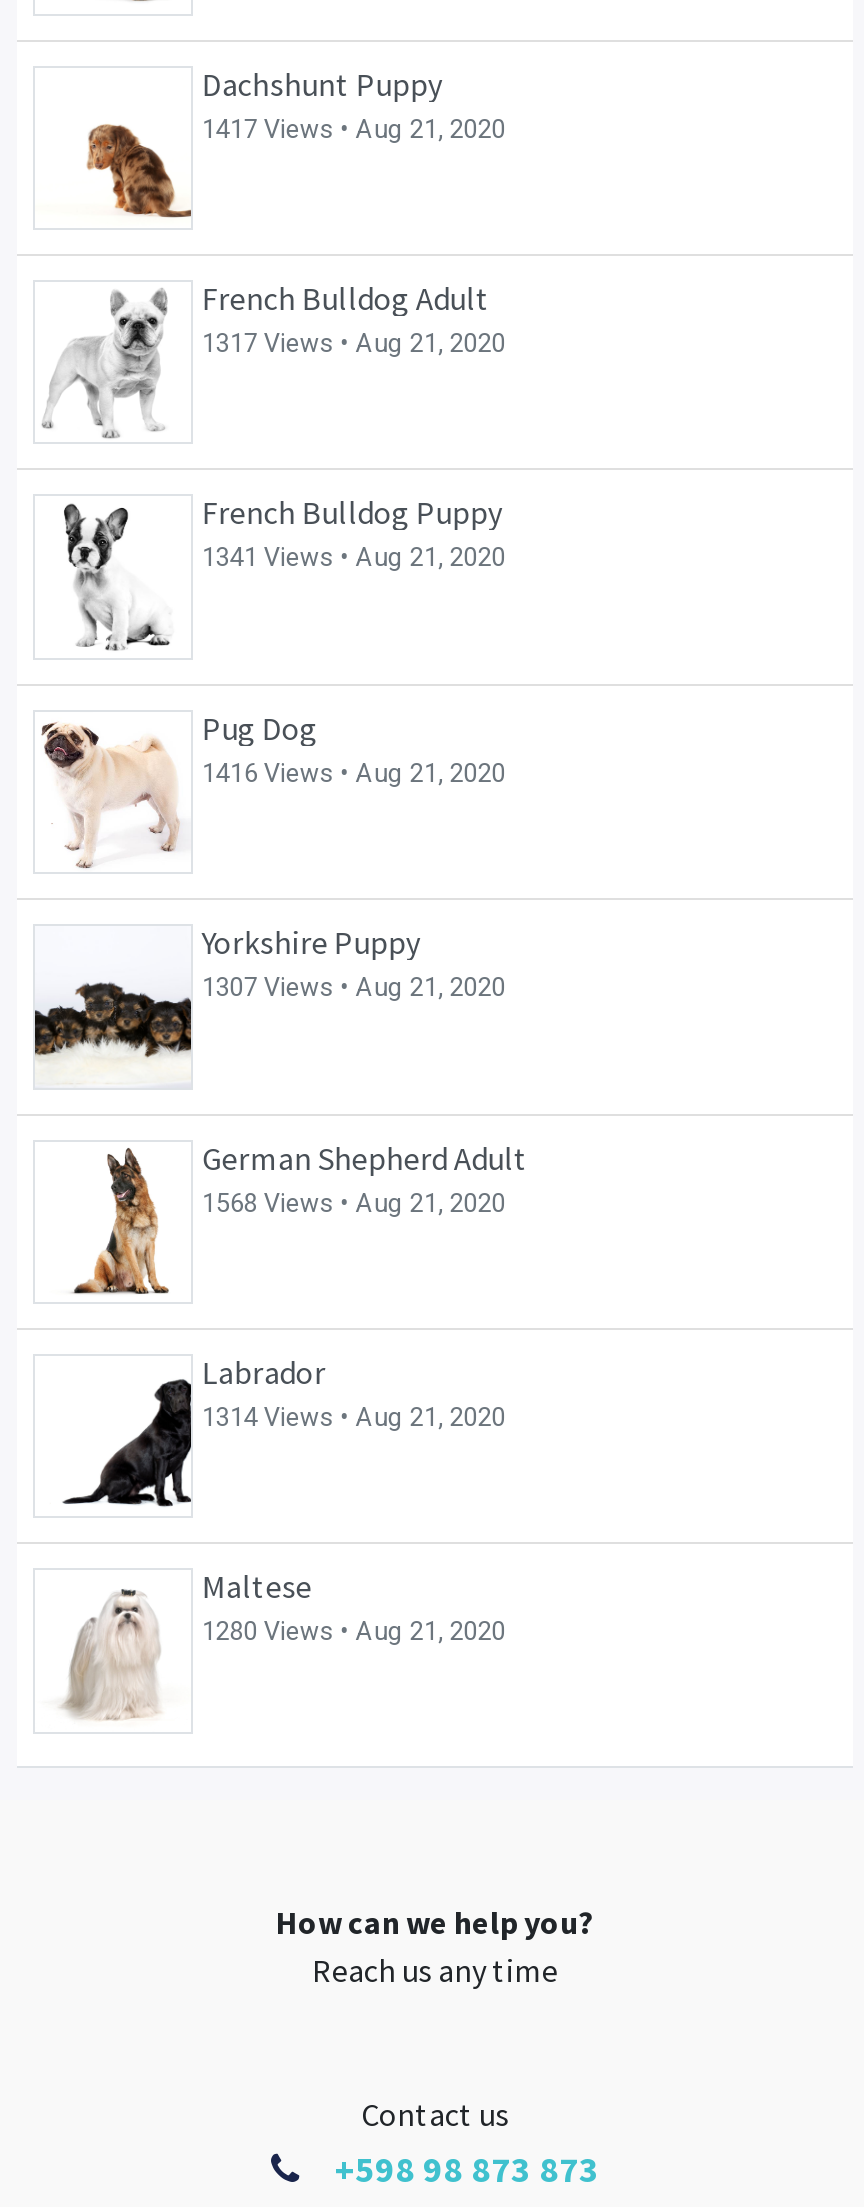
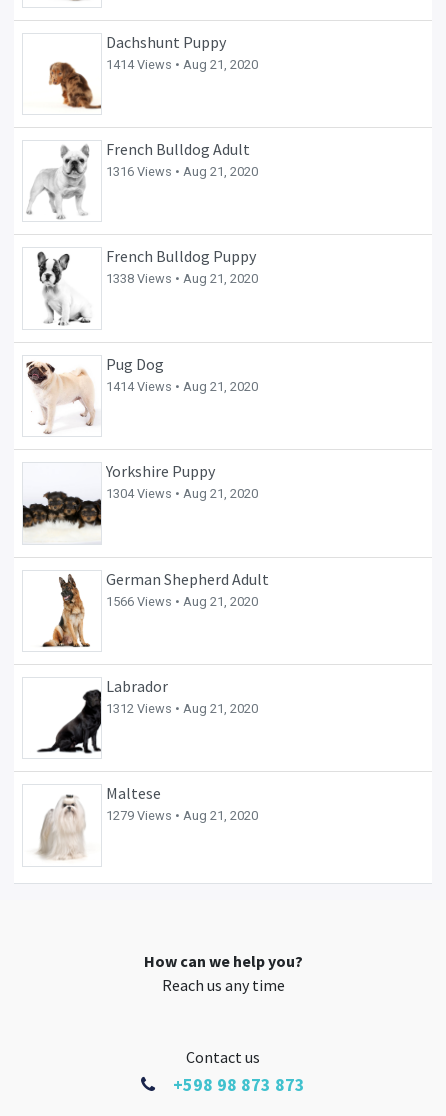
[202,113,506,143] 1417 Views • Aug 21, 2020 -> [106,57,258,72] 1414 Views • Aug 21, 2020
[202,328,506,358] 1317 Views • Aug 21, 2020 -> [106,164,258,179] 1316 Views • Aug 21, 2020
[202,543,506,573] 1341 Views • Aug 21, 2020 -> [106,271,258,286] 1338 Views • Aug 21, 2020
[202,758,506,788] 1416 Views • Aug 21, 2020 -> [106,379,258,394] 1414 Views • Aug 21, 2020
[202,972,506,1002] 1307 Views • Aug 21, 2020 -> [106,486,258,501] 1304 Views • Aug 21, 2020
[202,1187,506,1217] 1568 Views • Aug 21, 2020 -> [106,594,258,609] 1566 Views • Aug 21, 2020
[202,1402,506,1432] 1314 Views • Aug 21, 2020 -> [106,701,258,716] 1312 Views • Aug 21, 2020
[202,1617,506,1647] 1280 Views • Aug 21, 2020 -> [106,808,258,823] 1279 Views • Aug 21, 2020

